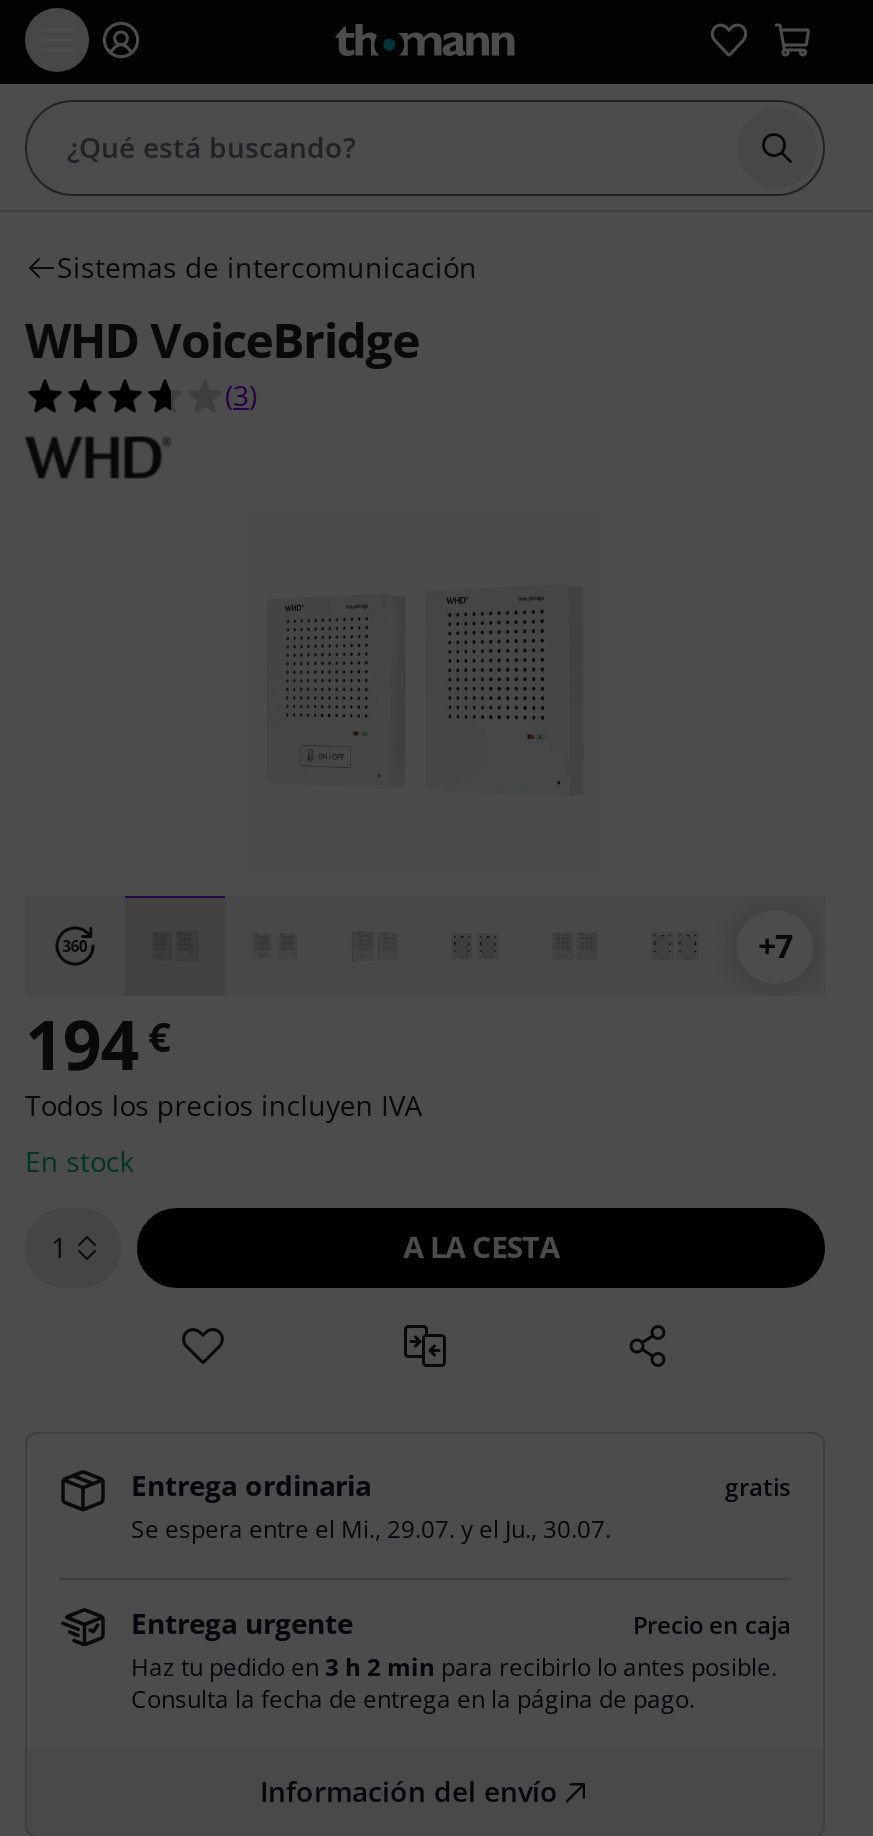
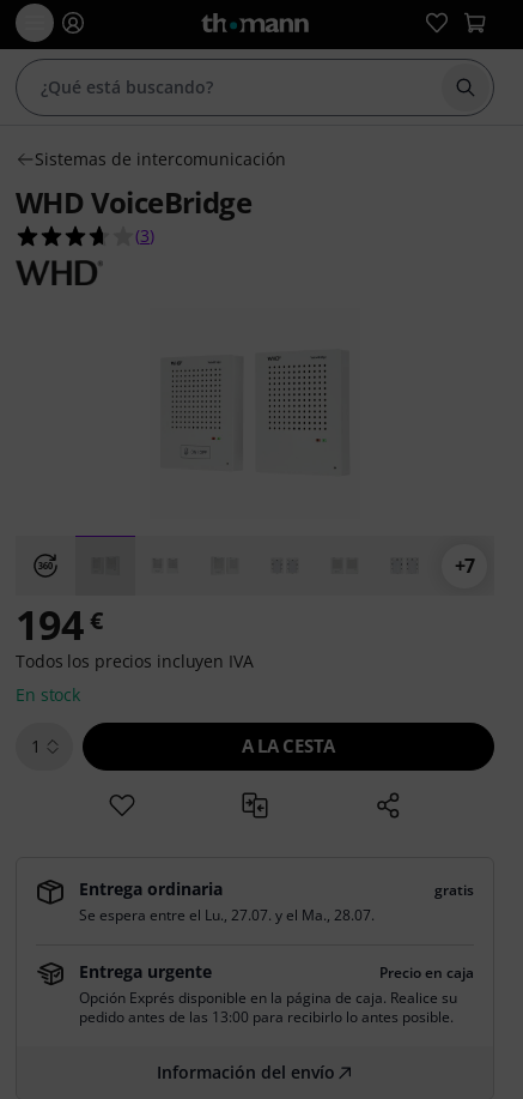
[131,1512,611,1546] Se espera entre el Mi., 29.07. y el Ju., 30.07. -> [79,905,375,925] Se espera entre el Lu., 27.07. y el Ma., 28.07.
[131,1650,777,1716] Haz tu pedido en 3 h 2 min para recibirlo lo antes posible. | Consulta la fecha de entrega en la página de pago. -> [79,988,457,1027] Opción Exprés disponible en la página de caja. Realice su | pedido antes de las 13:00 para recibirlo lo antes posible.

